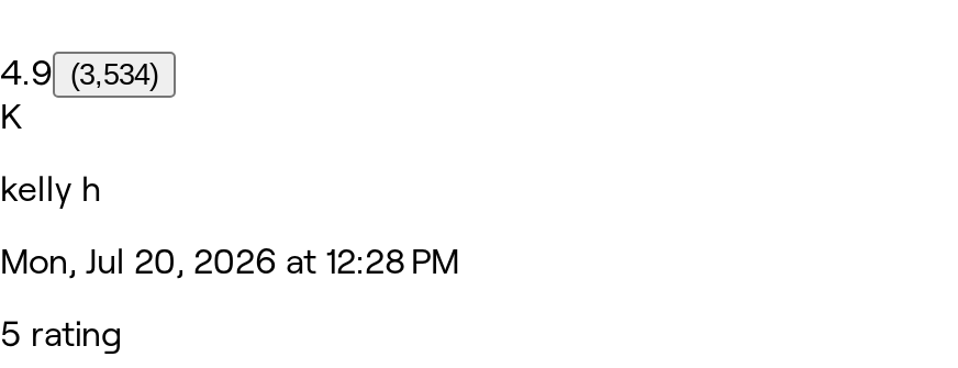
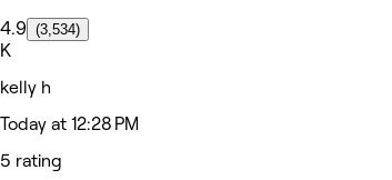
[0,243,459,281] Mon, Jul 20, 2026 at 12:28 PM -> [0,115,139,134] Today at 12:28 PM

